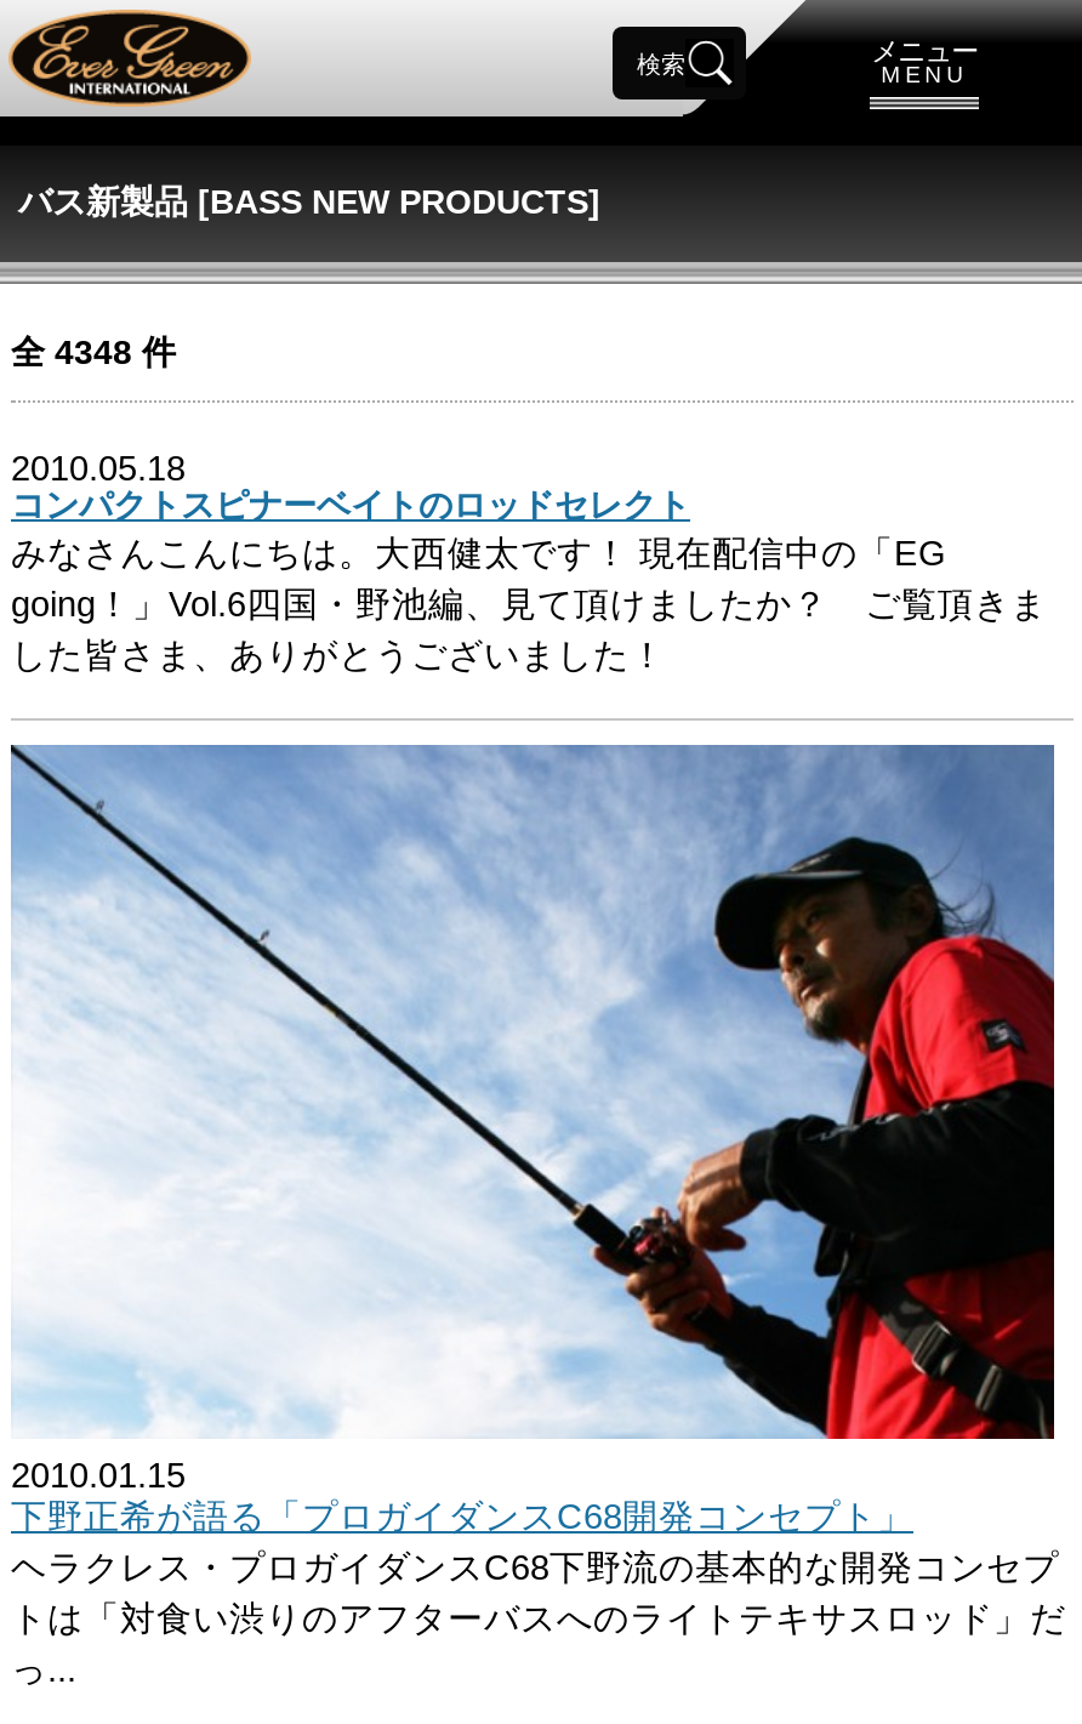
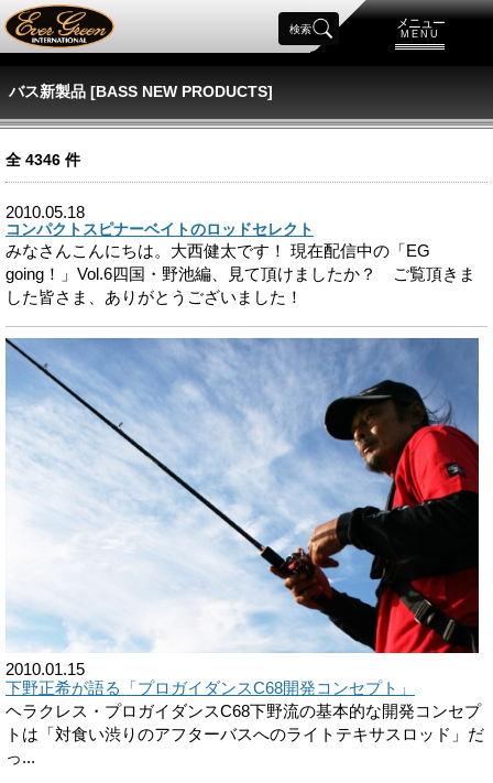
[11,332,176,371] 全4348件 -> [6,151,80,168] 全4346件

